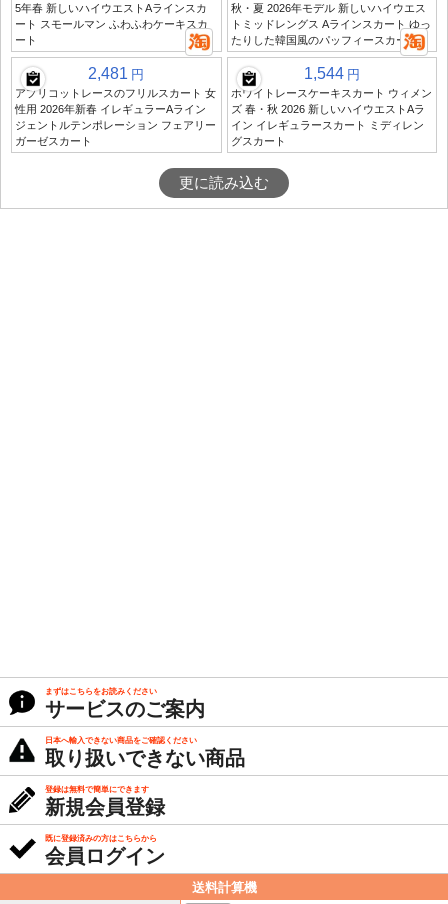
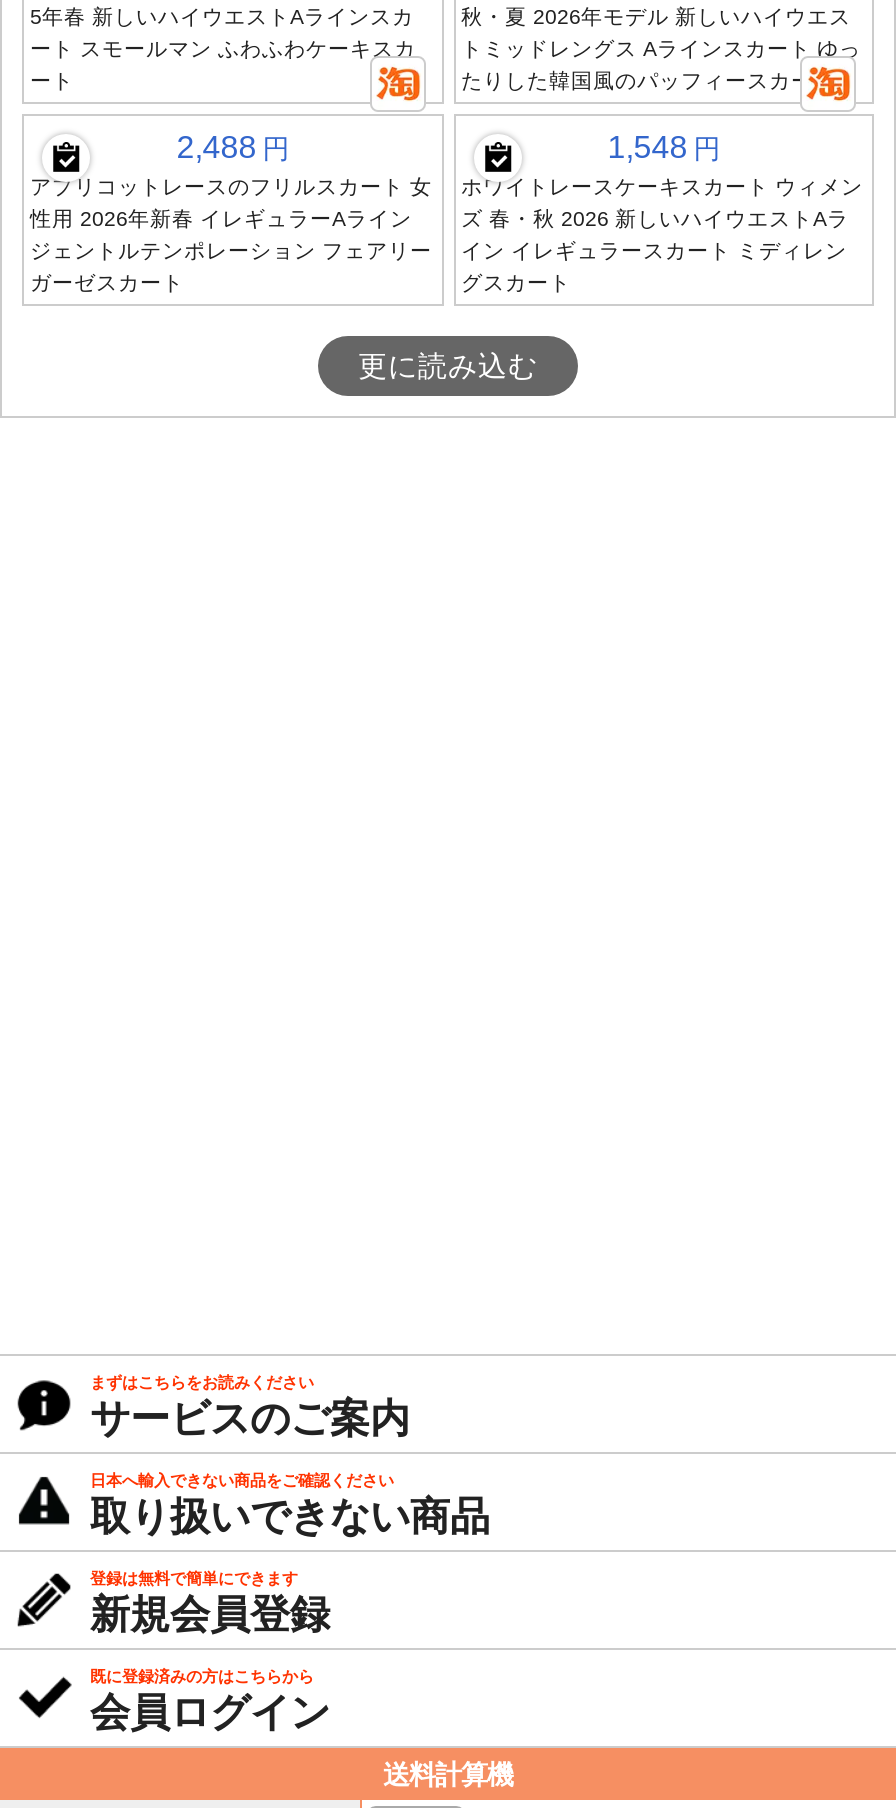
[88,65,144,82] 2,481 円 -> [176,130,288,164] 2,488 円
[304,65,360,82] 1,544 円 -> [608,130,720,164] 1,548 円

